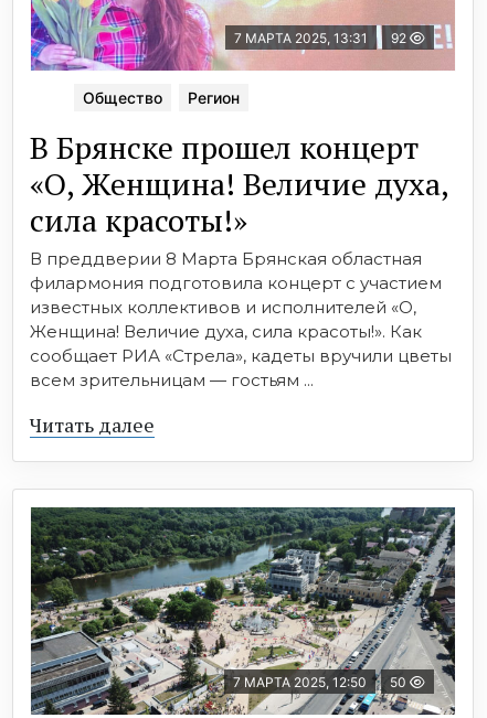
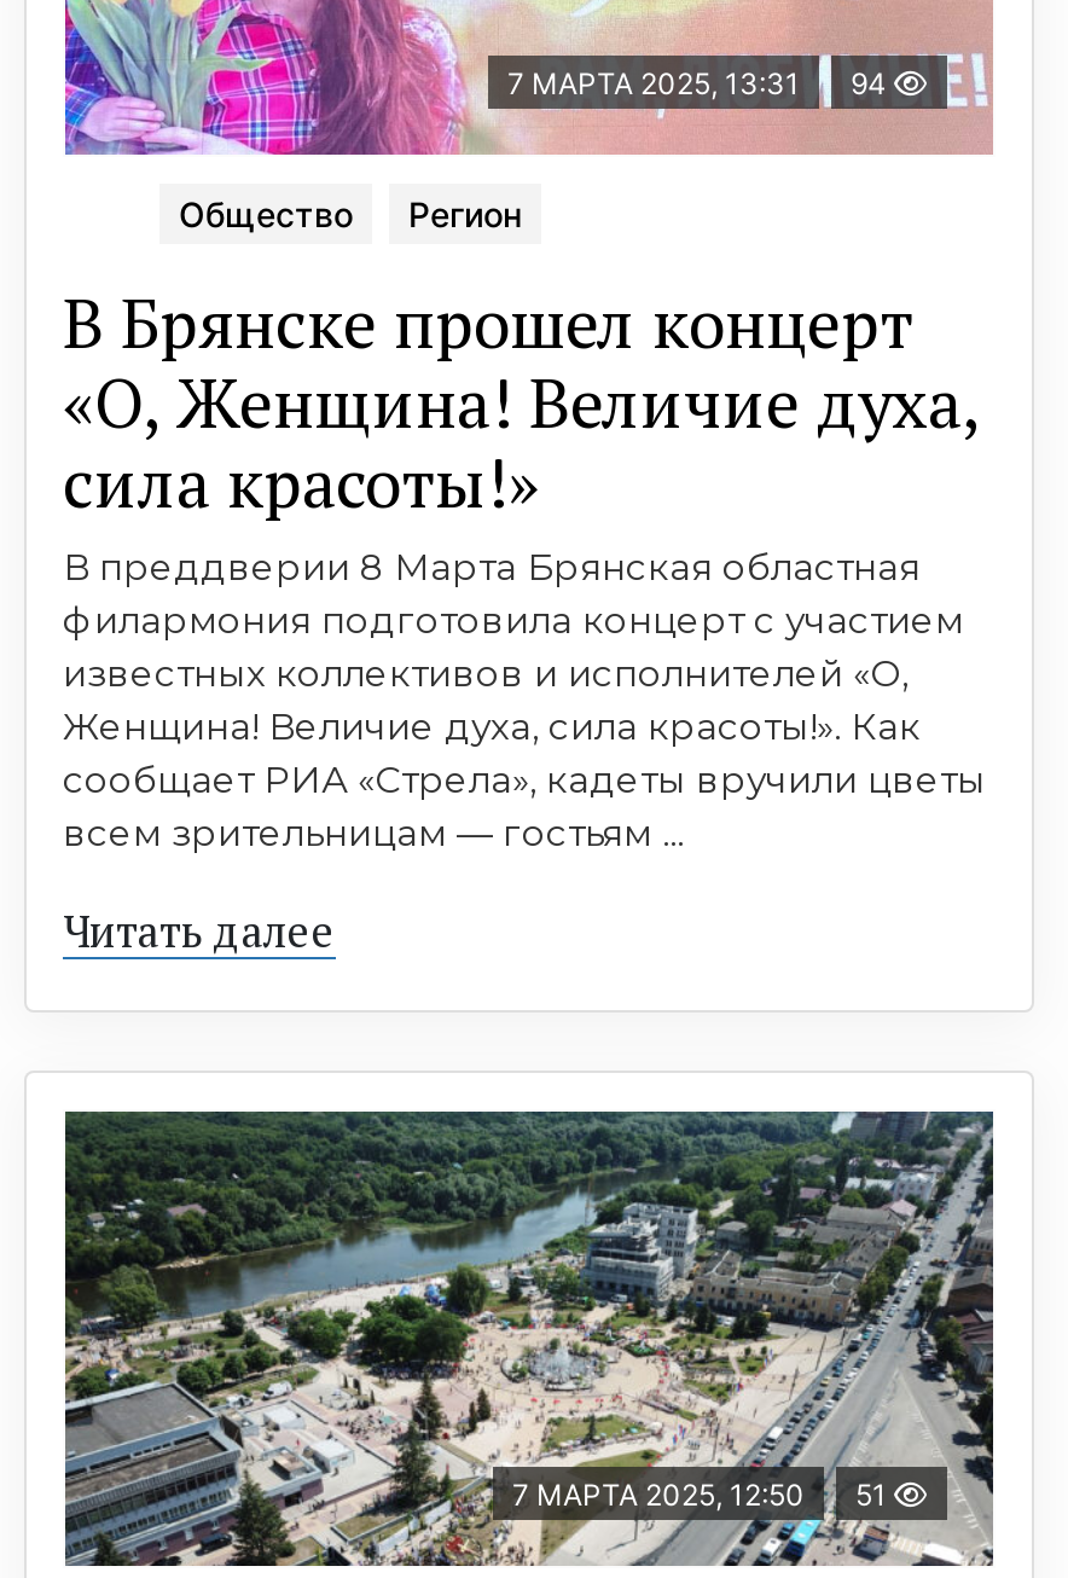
[234,29,410,46] 7 МАРТА 2025, 13:31 92 -> [507,65,894,101] 7 МАРТА 2025, 13:31 94
[233,674,410,690] 7 МАРТА 2025, 12:50 50 -> [512,1476,894,1513] 7 МАРТА 2025, 12:50 51

